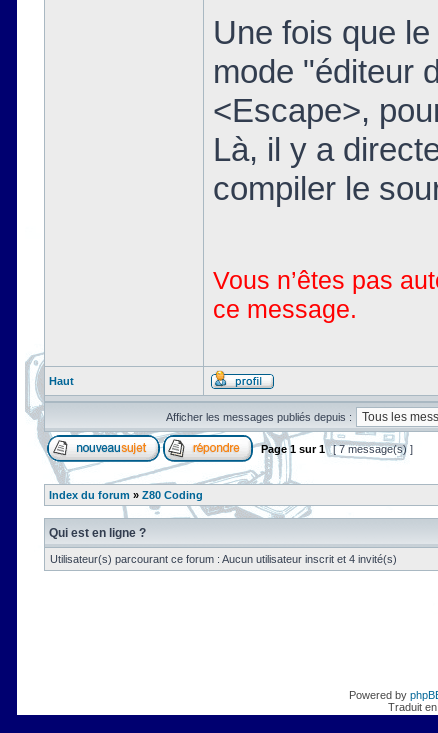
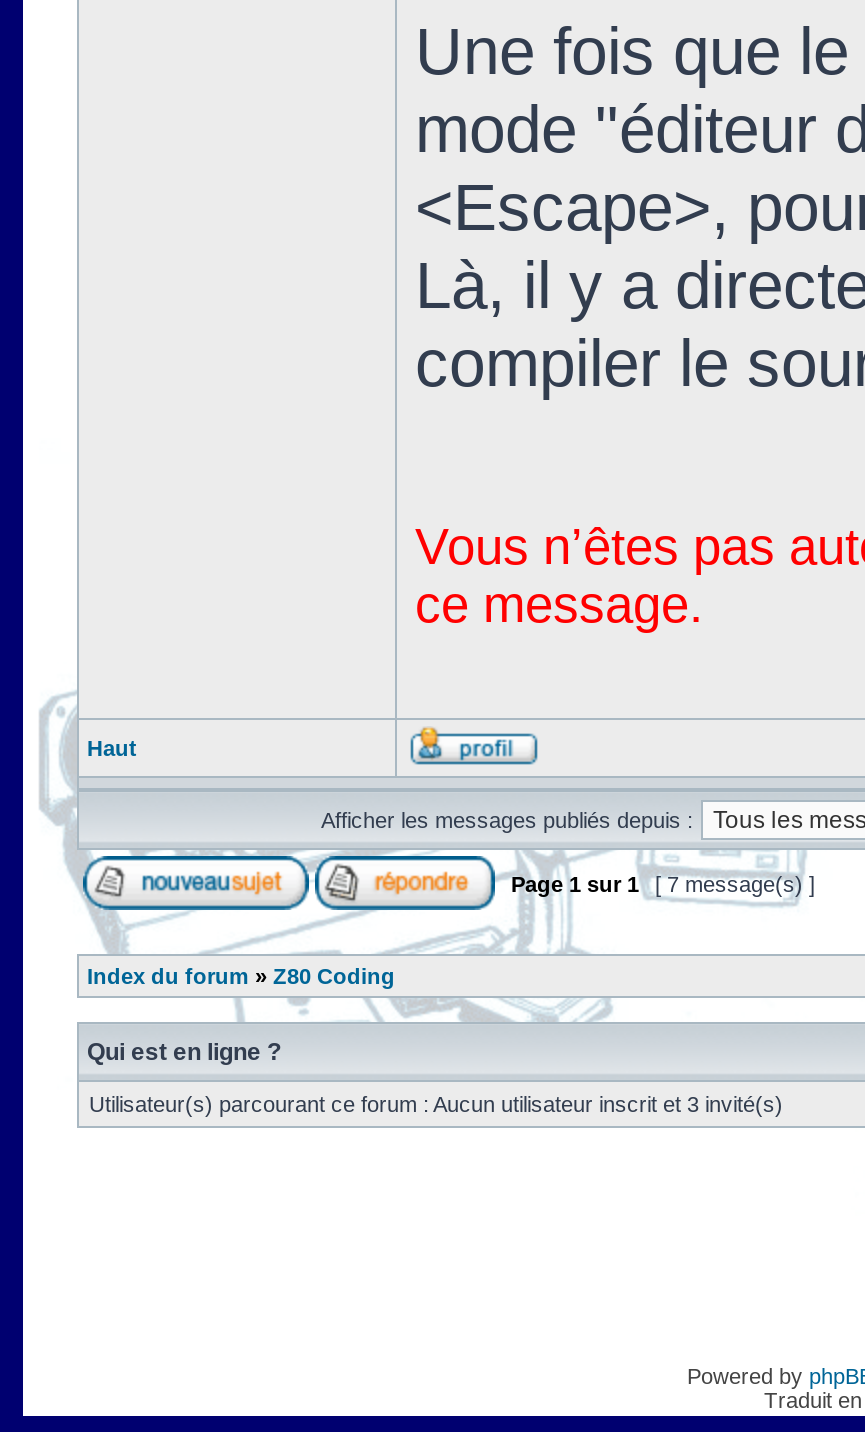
[50,553,397,565] Utilisateur(s) parcourant ce forum : Aucun utilisateur inscrit et 4 invité(s) -> [89,1092,783,1116] Utilisateur(s) parcourant ce forum : Aucun utilisateur inscrit et 3 invité(s)

